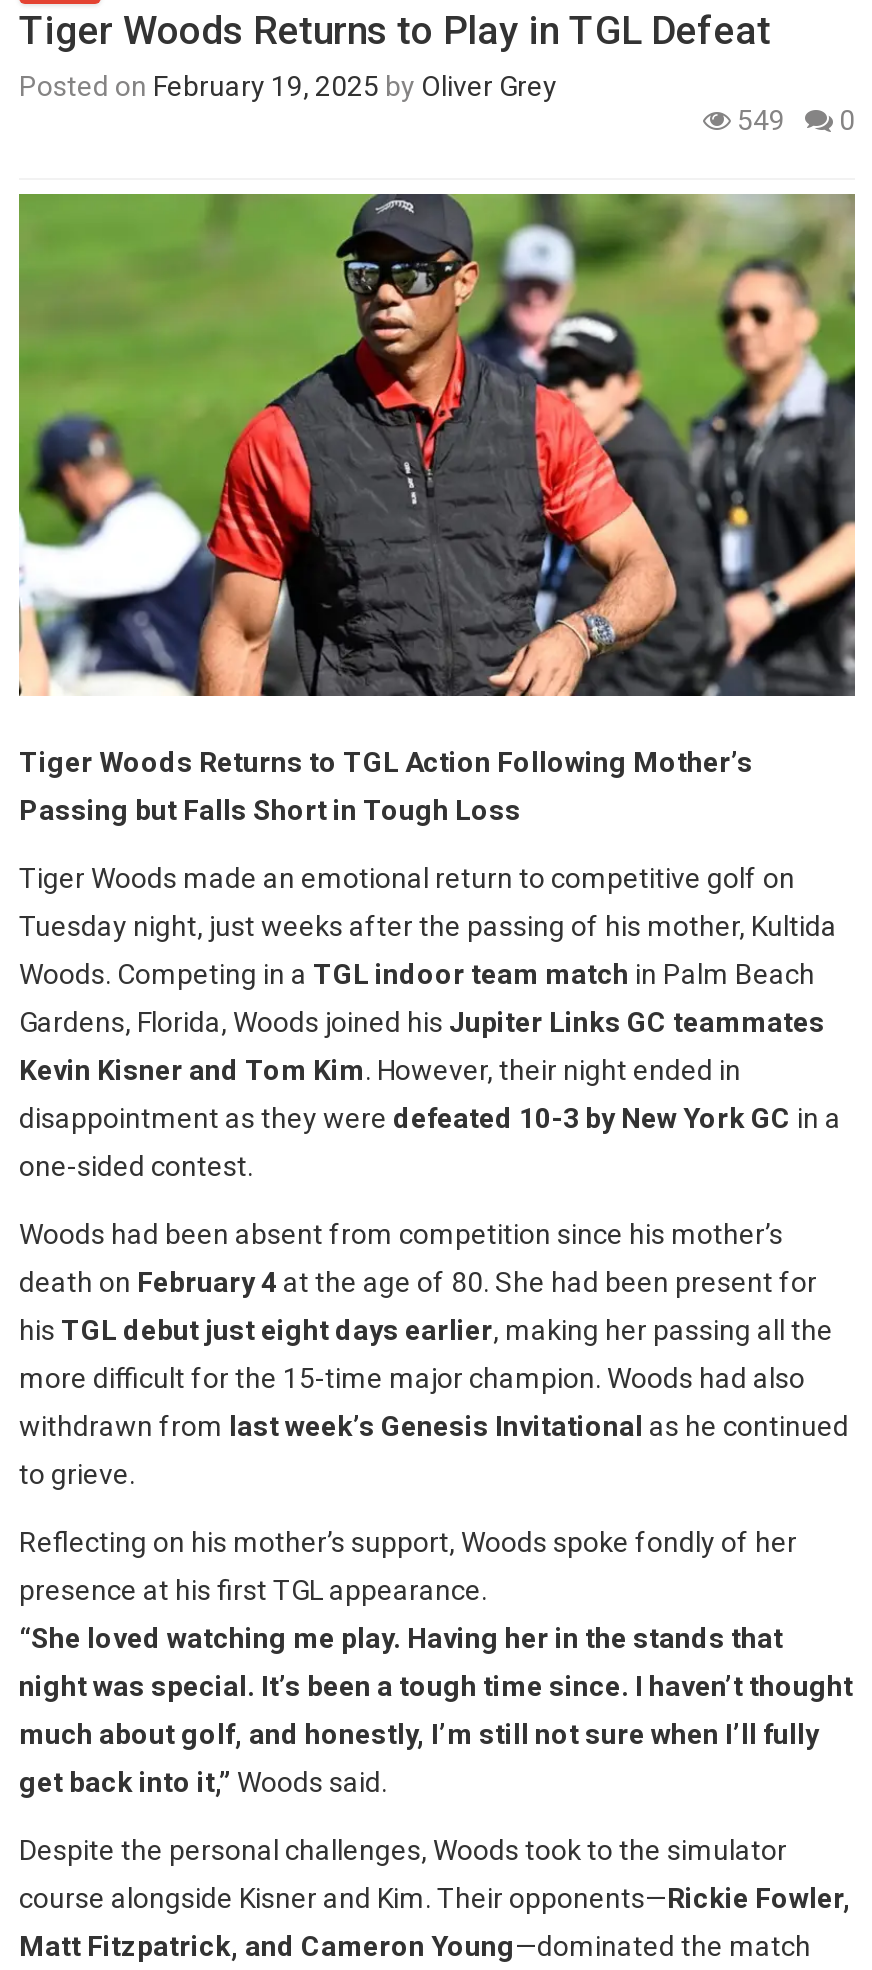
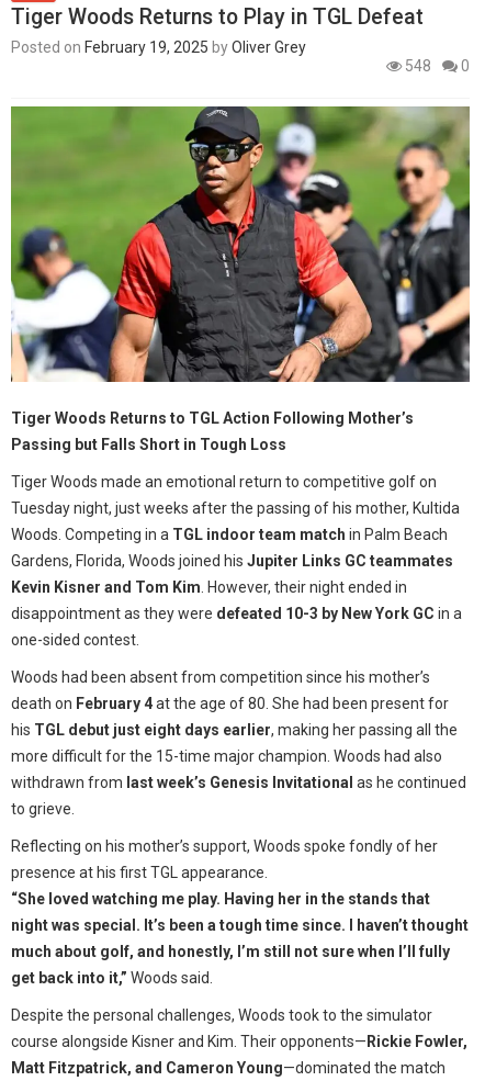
[731,104,855,136] 549 0 -> [402,57,470,75] 548 0

